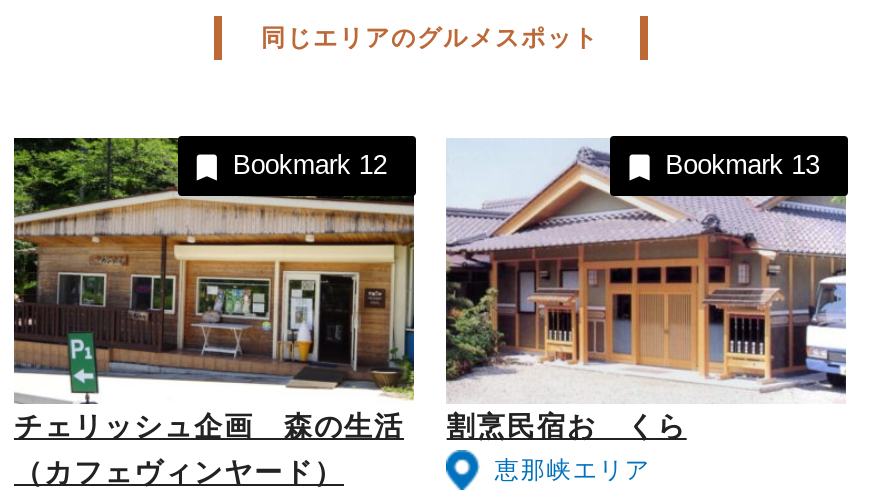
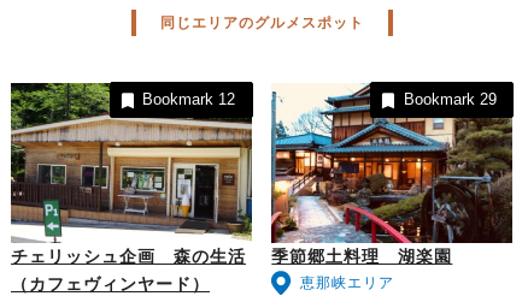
[444,138,848,404] [image] | Bookmark 13 -> [270,84,514,244] [image] | Bookmark 29
[447,411,687,441] 割烹民宿おゝくら -> [272,247,452,265] 季節郷土料理 湖楽園

